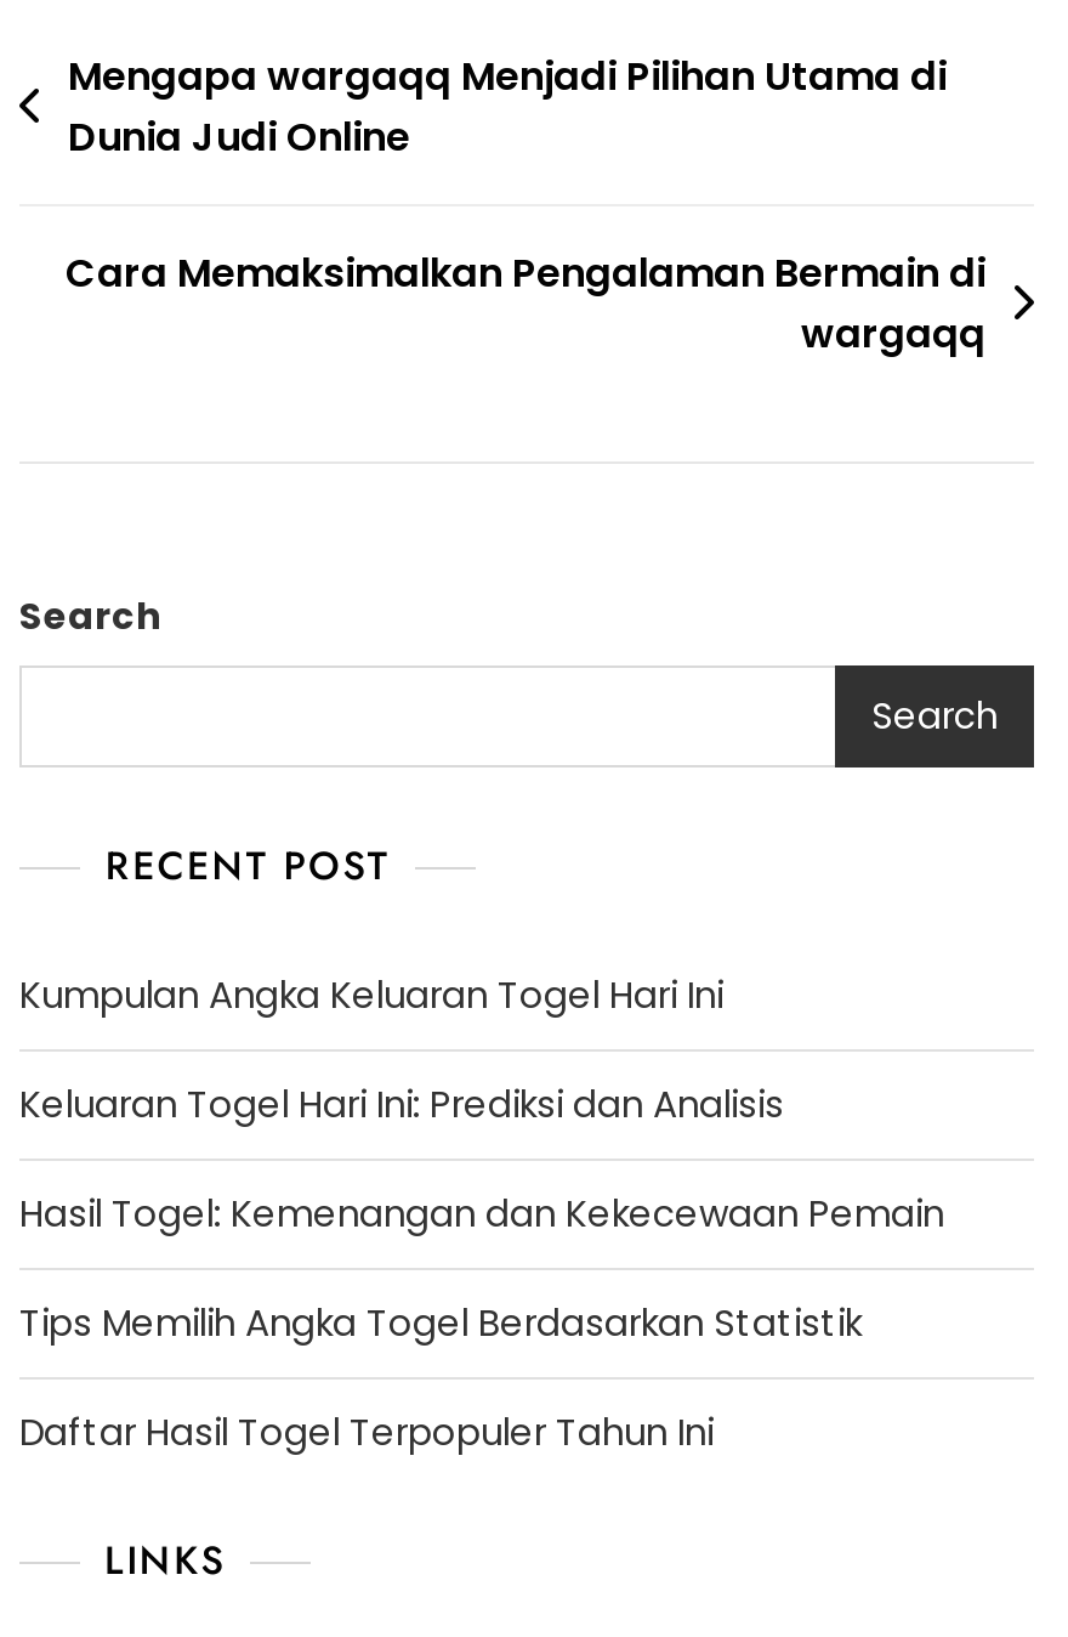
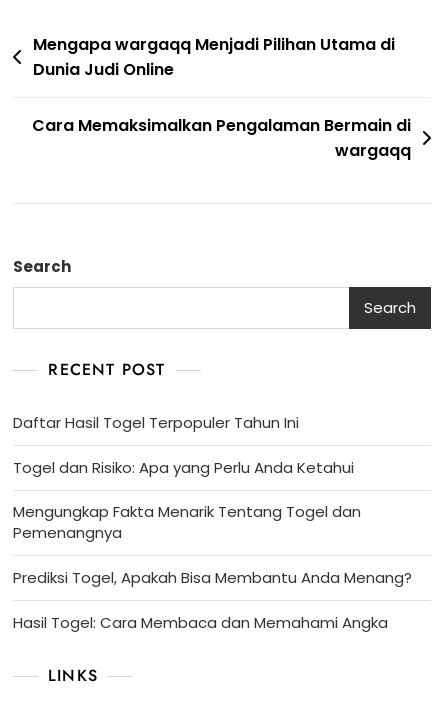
[19,969,944,1347] Kumpulan Angka Keluaran Togel Hari Ini | Keluaran Togel Hari Ini: Prediksi dan Analisis | Hasil Togel: Kemenangan dan Kekecewaan Pemain | Tips Memilih Angka Togel Berdasarkan Statistik -> none
moved [19,1406,714,1457] -> [13,412,299,433]: Daftar Hasil Togel Terpopuler Tahun Ini
none -> [13,457,412,633] Togel dan Risiko: Apa yang Perlu Anda Ketahui | Mengungkap Fakta Menarik Tentang Togel dan | Pemenangnya | Prediksi Togel, Apakah Bisa Membantu Anda Menang? | Hasil Togel: Cara Membaca dan Memahami Angka

